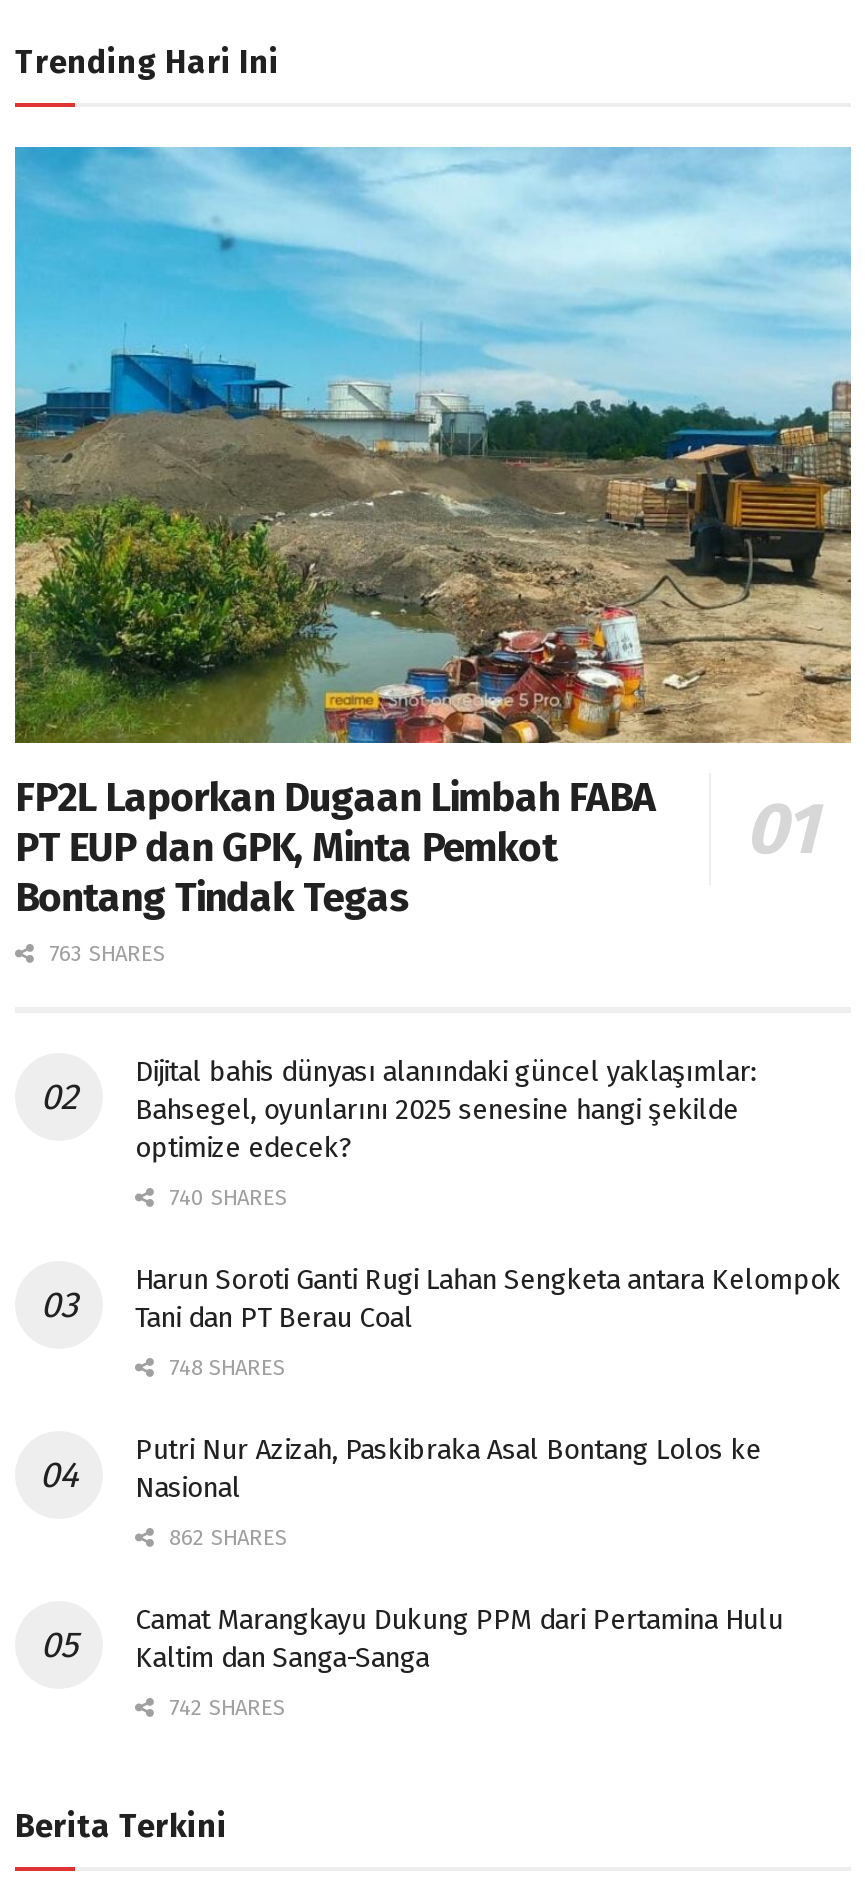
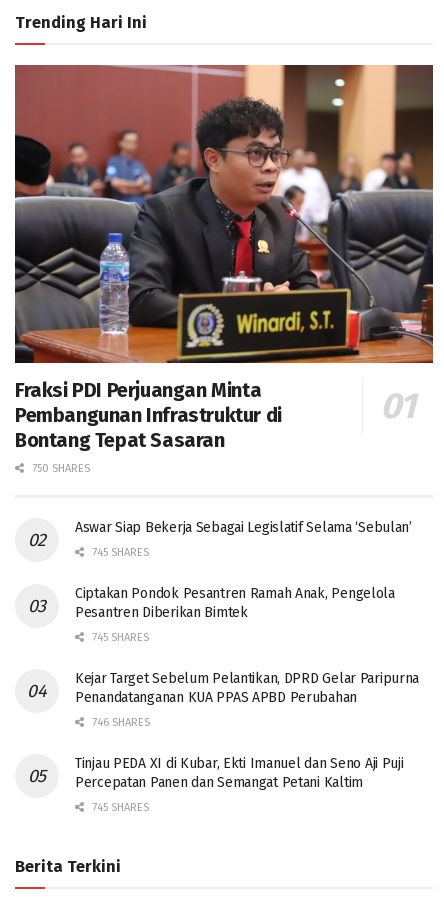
[13,145,853,968] [image] | FP2L Laporkan Dugaan Limbah FABA | PT EUP dan GPK, Minta Pemkot | Bontang Tindak Tegas | 763 SHARES -> [14,64,434,475] [image] | Fraksi PDI Perjuangan Minta | Pembangunan Infrastruktur di | Bontang Tepat Sasaran | 750 SHARES
[135,1056,756,1166] Dijital bahis dünyası alanındaki güncel yaklaşımlar: | Bahsegel, oyunlarını 2025 senesine hangi şekilde | optimize edecek? -> [75,519,412,536] Aswar Siap Bekerja Sebagai Legislatif Selama ‘Sebulan’
[163,1186,287,1212] 740 SHARES -> [89,546,149,559] 745 SHARES
[135,1264,841,1336] Harun Soroti Ganti Rugi Lahan Sengketa antara Kelompok | Tani dan PT Berau Coal -> [75,585,395,621] Ciptakan Pondok Pesantren Ramah Anak, Pengelola | Pesantren Diberikan Bimtek
[163,1356,285,1382] 748 SHARES -> [89,631,149,644] 745 SHARES
[135,1434,761,1506] Putri Nur Azizah, Paskibraka Asal Bontang Lolos ke | Nasional -> [75,670,419,706] Kejar Target Sebelum Pelantikan, DPRD Gelar Paripurna | Penandatanganan KUA PPAS APBD Perubahan
[163,1526,287,1552] 862 SHARES -> [89,716,150,729] 746 SHARES
[135,1604,783,1676] Camat Marangkayu Dukung PPM dari Pertamina Hulu | Kaltim dan Sanga-Sanga -> [75,755,404,791] Tinjau PEDA XI di Kubar, Ekti Imanuel dan Seno Aji Puji | Percepatan Panen dan Semangat Petani Kaltim
[163,1696,285,1722] 742 SHARES -> [89,801,149,814] 745 SHARES

